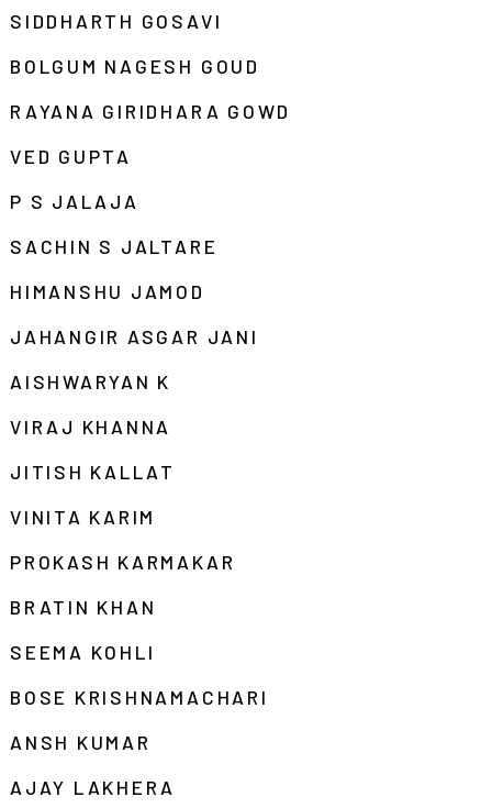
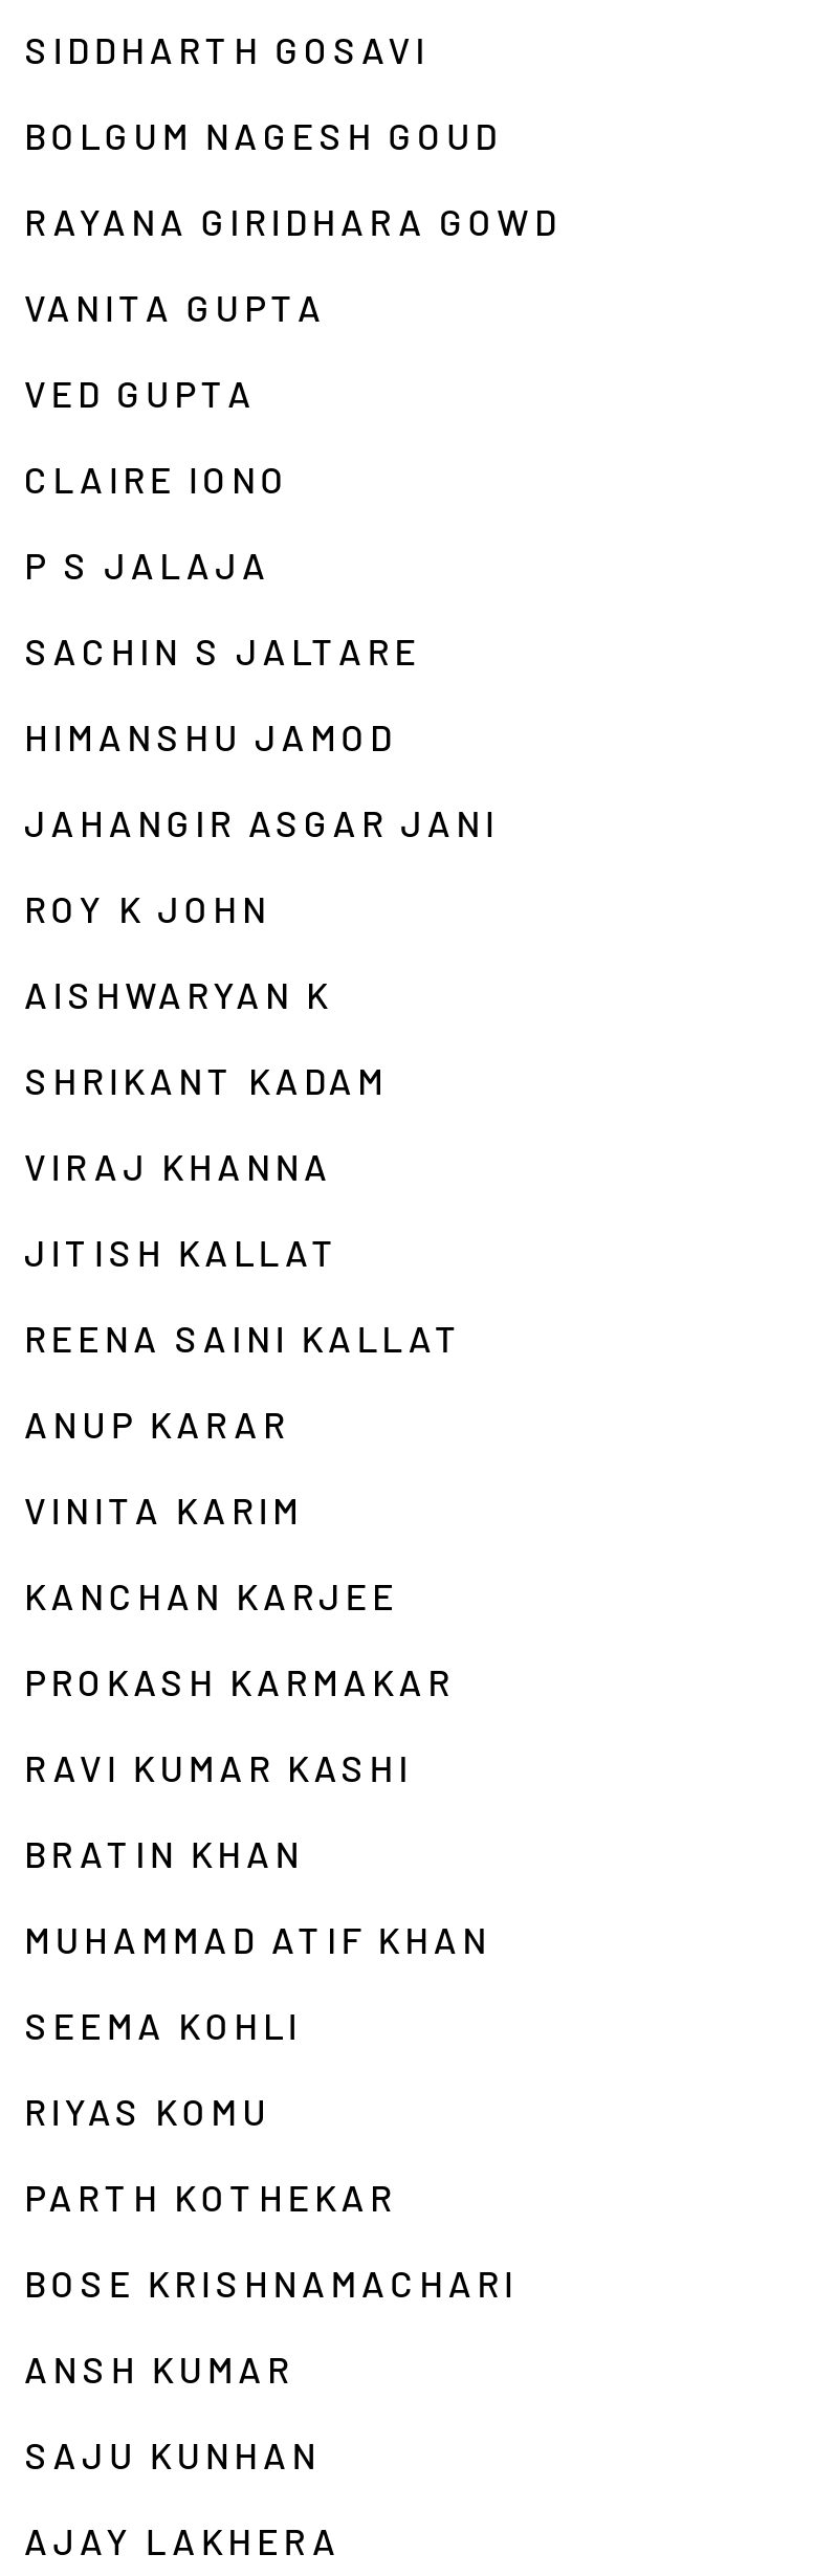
none -> [24,285,326,327] VANITA GUPTA
none -> [24,457,289,499] CLAIRE IONO
none -> [24,886,271,928] ROY K JOHN
none -> [24,1058,388,1100] SHRIKANT KADAM
none -> [24,1316,464,1444] REENA SAINI KALLAT | ANUP KARAR
none -> [24,1573,399,1615] KANCHAN KARJEE
none -> [24,1745,413,1787] RAVI KUMAR KASHI
none -> [24,1917,491,1959] MUHAMMAD ATIF KHAN
none -> [24,2089,397,2217] RIYAS KOMU | PARTH KOTHEKAR
none -> [24,2432,321,2474] SAJU KUNHAN

